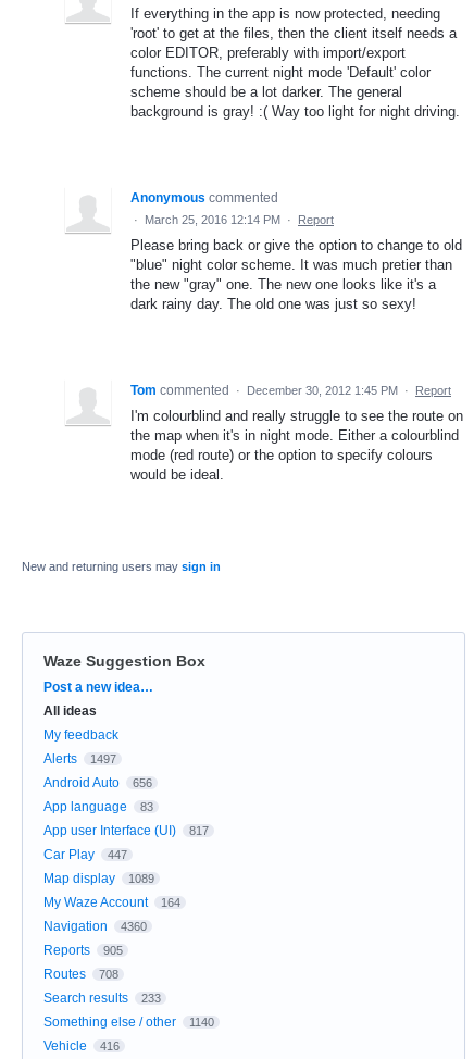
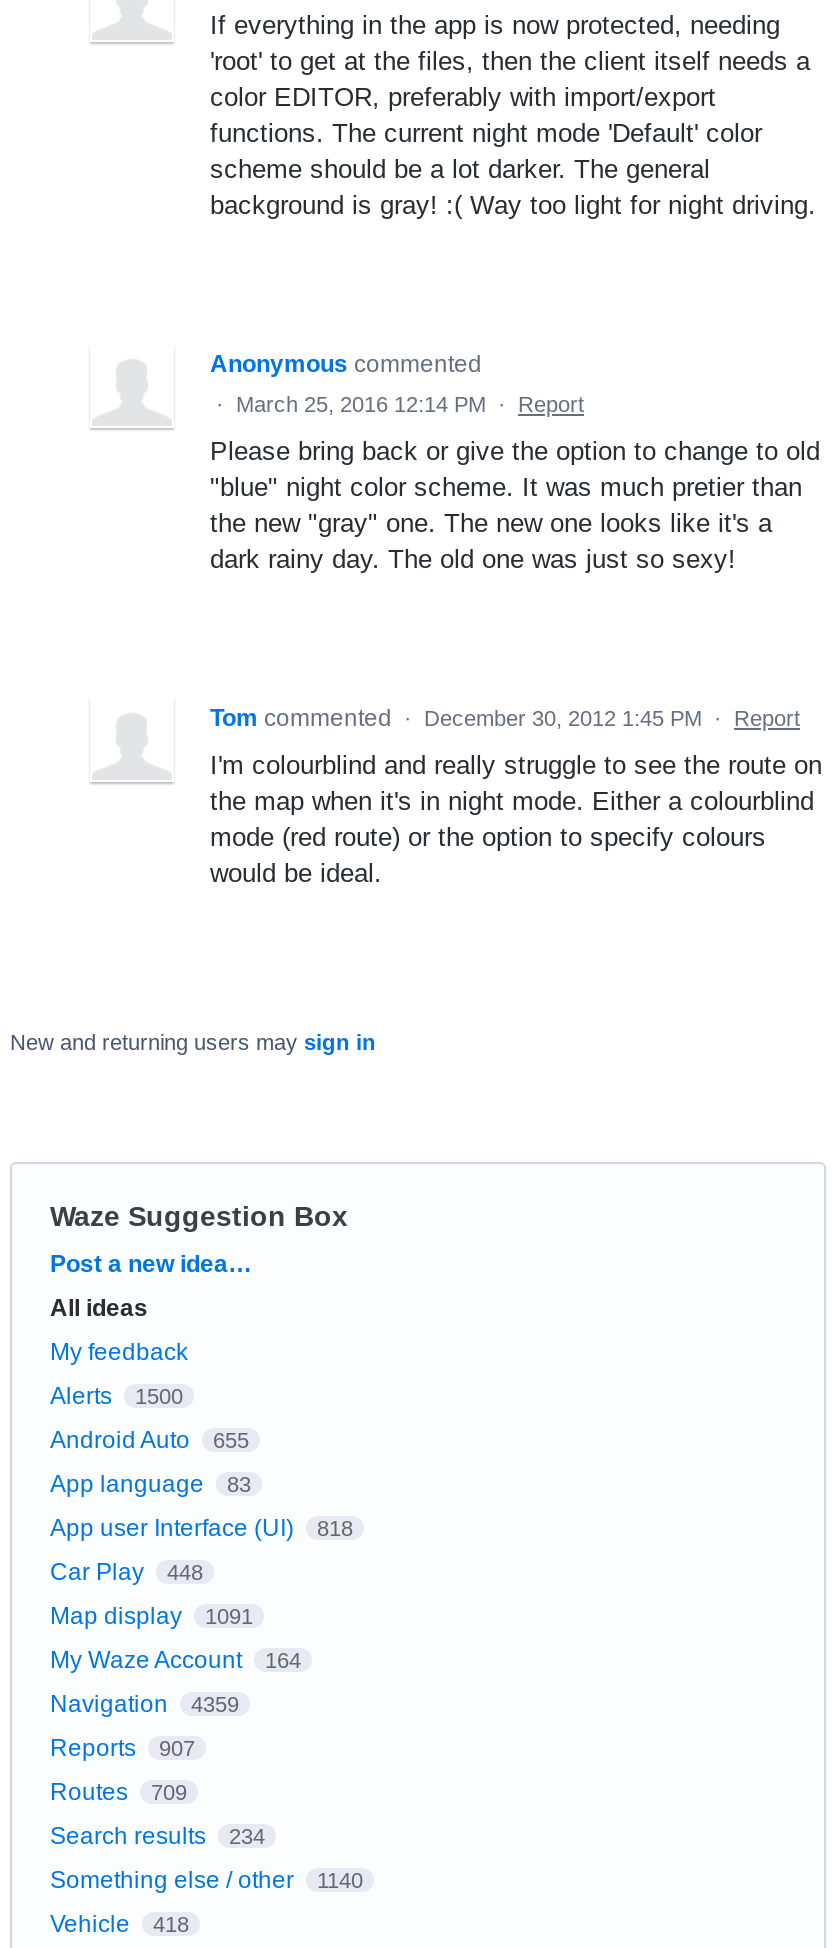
[43,751,116,767] Alerts 1497 -> [50,1382,183,1410] Alerts 1500
[43,775,152,790] Android Auto 656 -> [50,1426,249,1454] Android Auto 655
[43,823,208,838] App user Interface (UI) 817 -> [50,1514,353,1542] App user Interface (UI) 818
[43,847,127,862] Car Play 447 -> [50,1558,203,1586] Car Play 448
[43,871,154,886] Map display 1089 -> [50,1602,253,1630] Map display 1091
[43,919,146,934] Navigation 4360 -> [50,1690,239,1718] Navigation 4359
[43,943,122,958] Reports 905 -> [50,1734,195,1762] Reports 907
[43,967,118,982] Routes 708 -> [50,1778,187,1806] Routes 709
[43,991,160,1006] Search results 233 -> [50,1822,265,1850] Search results 234
[43,1038,119,1054] Vehicle 416 -> [50,1910,189,1938] Vehicle 418

